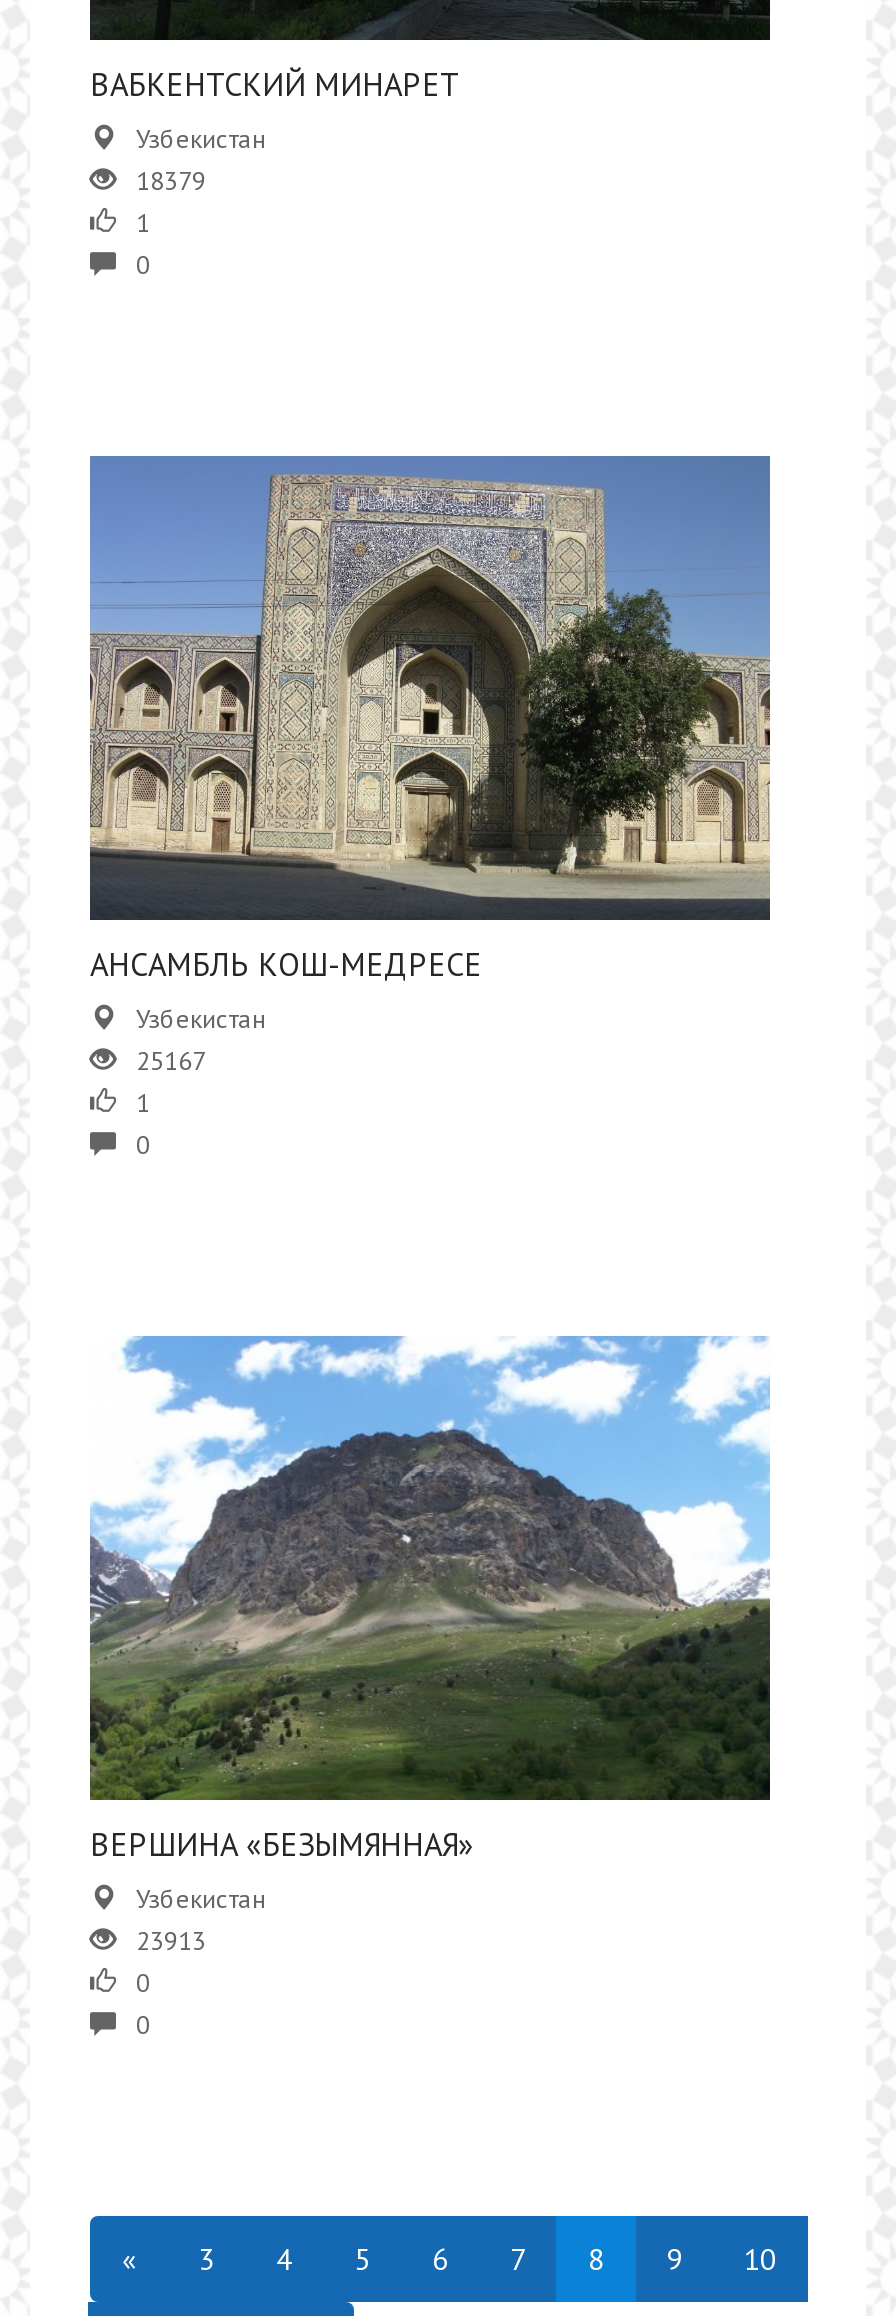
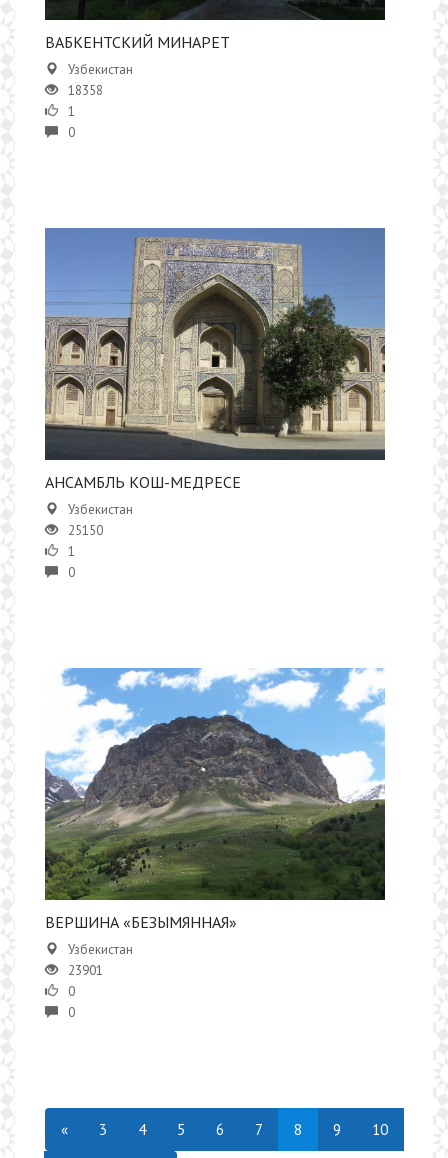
[136,164,206,198] 18379 -> [68,82,103,99] 18358
[136,1044,206,1078] 25167 -> [68,522,103,539] 25150
[136,1924,206,1958] 23913 -> [68,962,103,979] 23901

